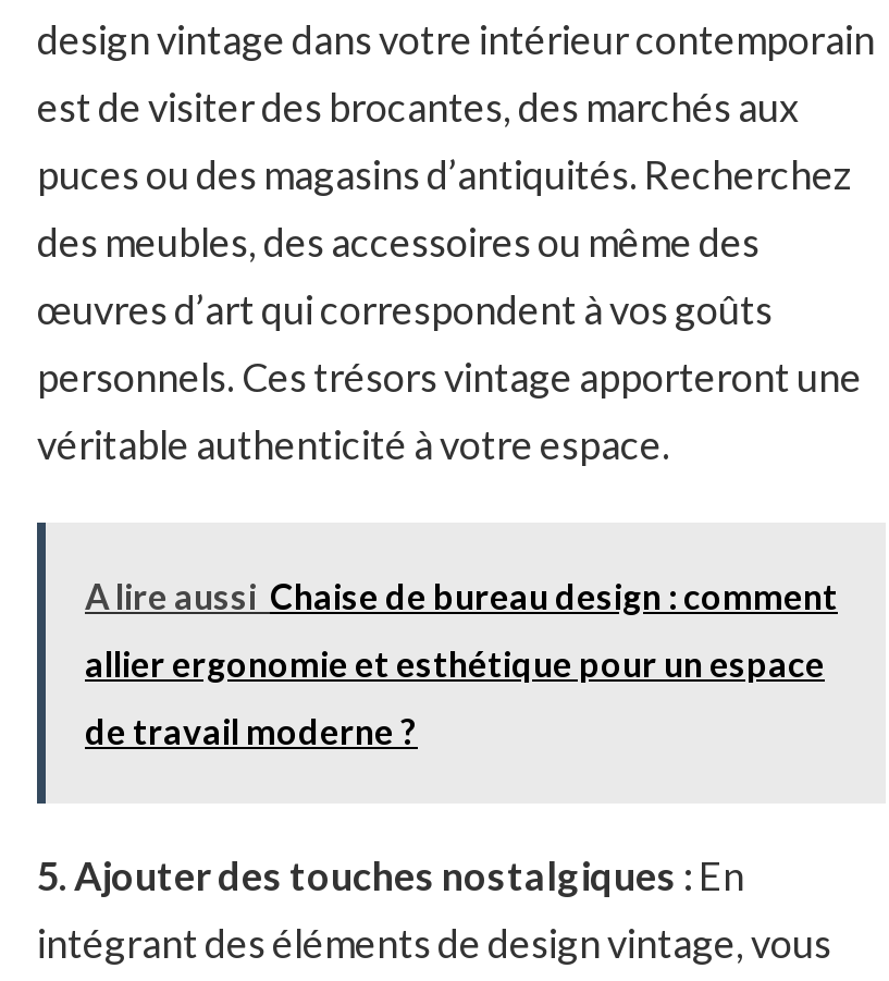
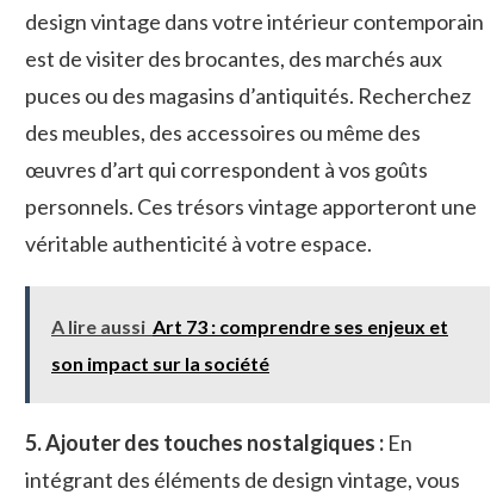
[85,575,838,751] A lire aussi Chaise de bureau design : comment | allier ergonomie et esthétique pour un espace | de travail moderne ? -> [51,315,448,374] A lire aussi Art 73 : comprendre ses enjeux et | son impact sur la société

